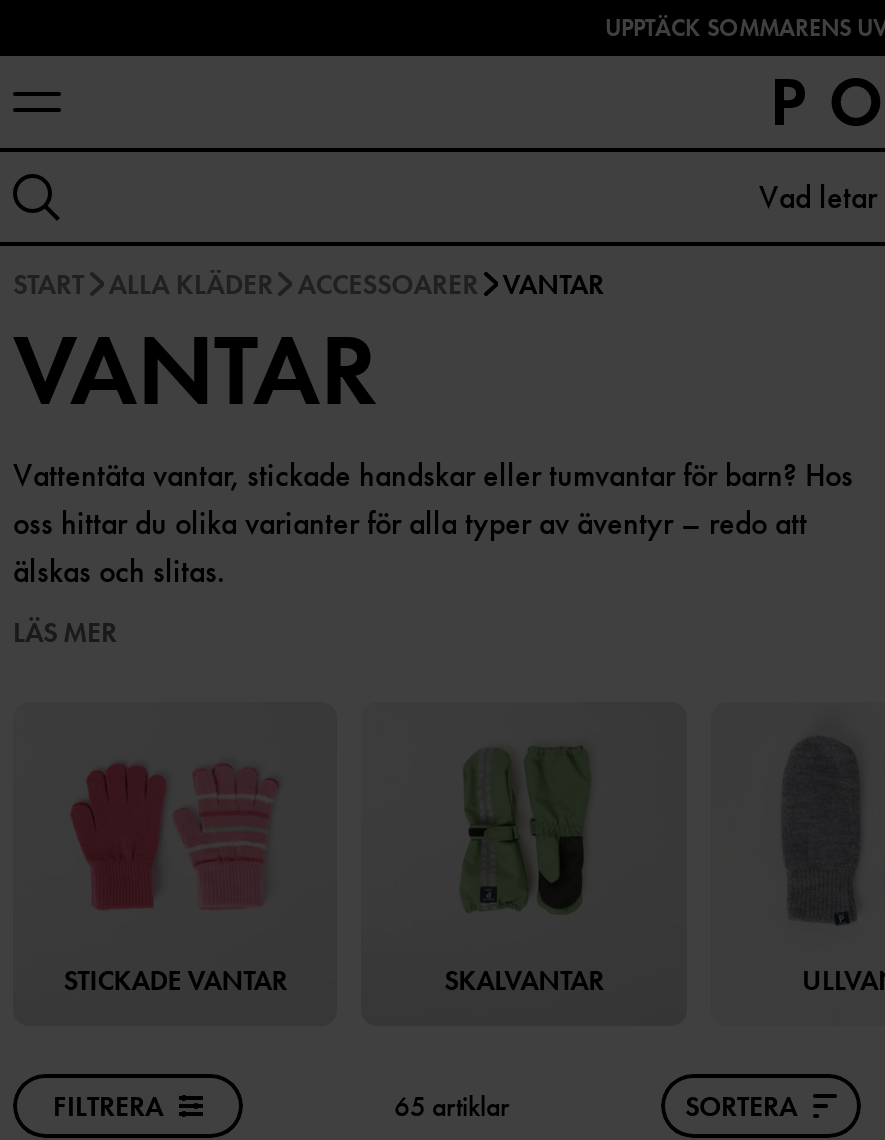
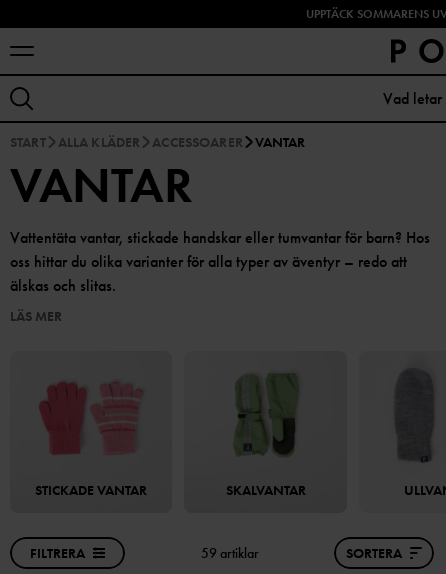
[394,1089,510,1125] 65 artiklar -> [200,544,258,562] 59 artiklar

